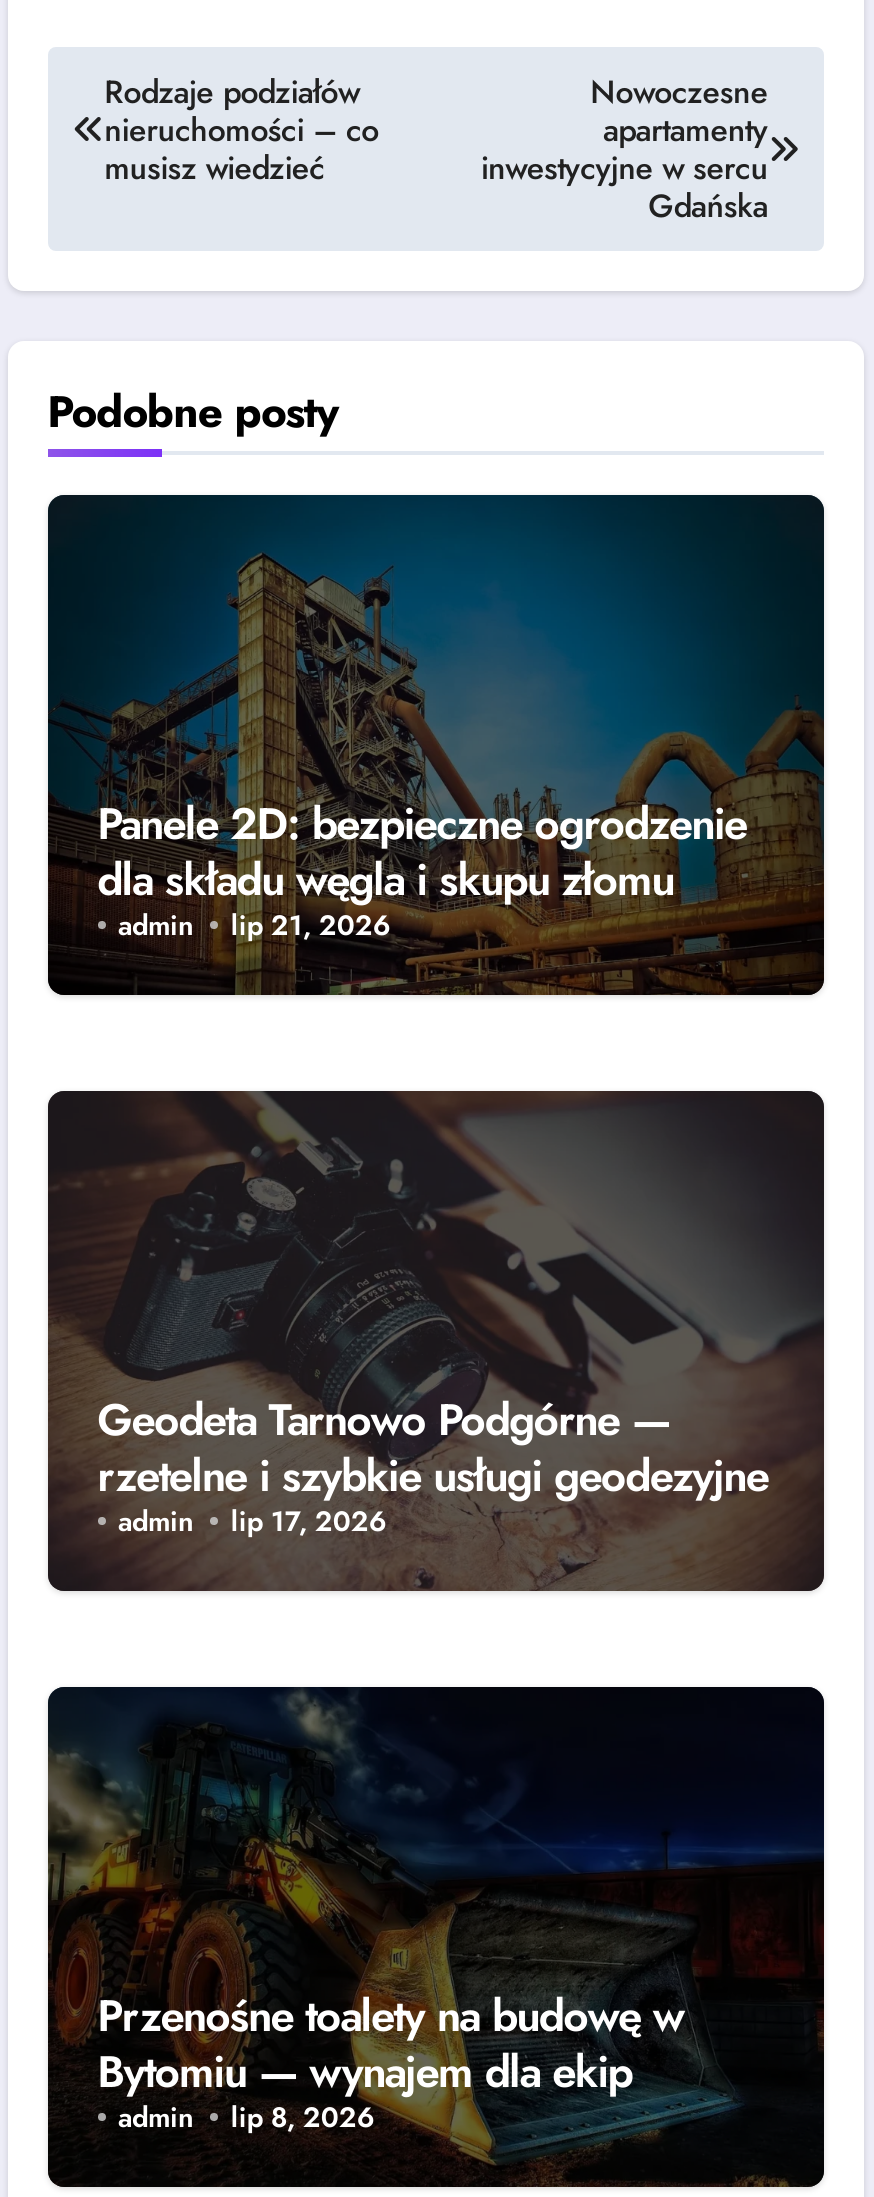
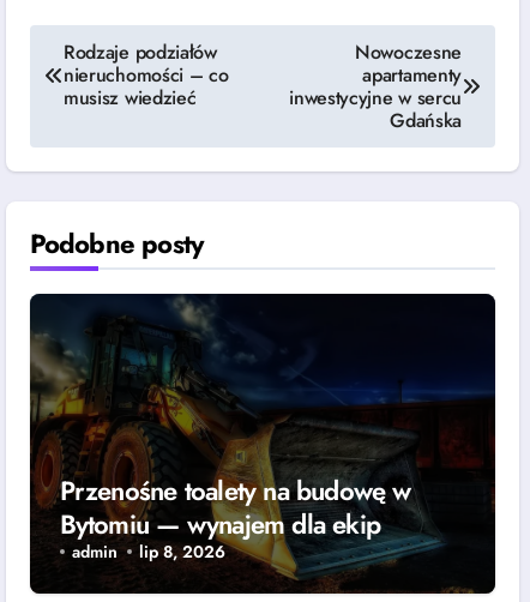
[48,492,824,998] [image] | Panele 2D: bezpieczne ogrodzenie | dla składu węgla i skupu złomu | admin | lip 21, 2026 -> none
[46,1088,826,1594] [image] | Geodeta Tarnowo Podgórne — | rzetelne i szybkie usługi geodezyjne | admin | lip 17, 2026 -> none

